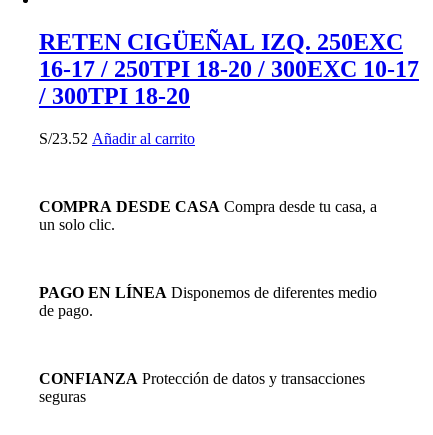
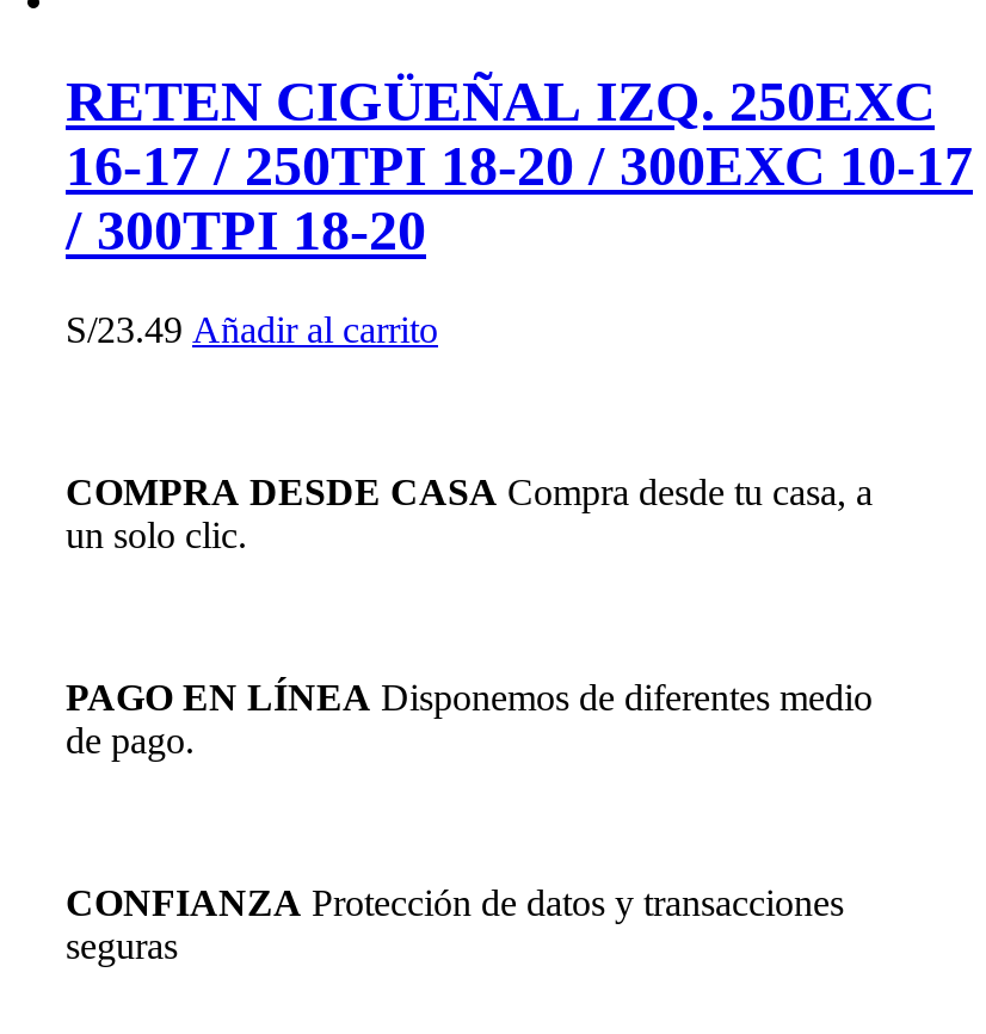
[39,130,195,147] S/23.52 Añadir al carrito -> [66,310,438,351] S/23.49 Añadir al carrito

